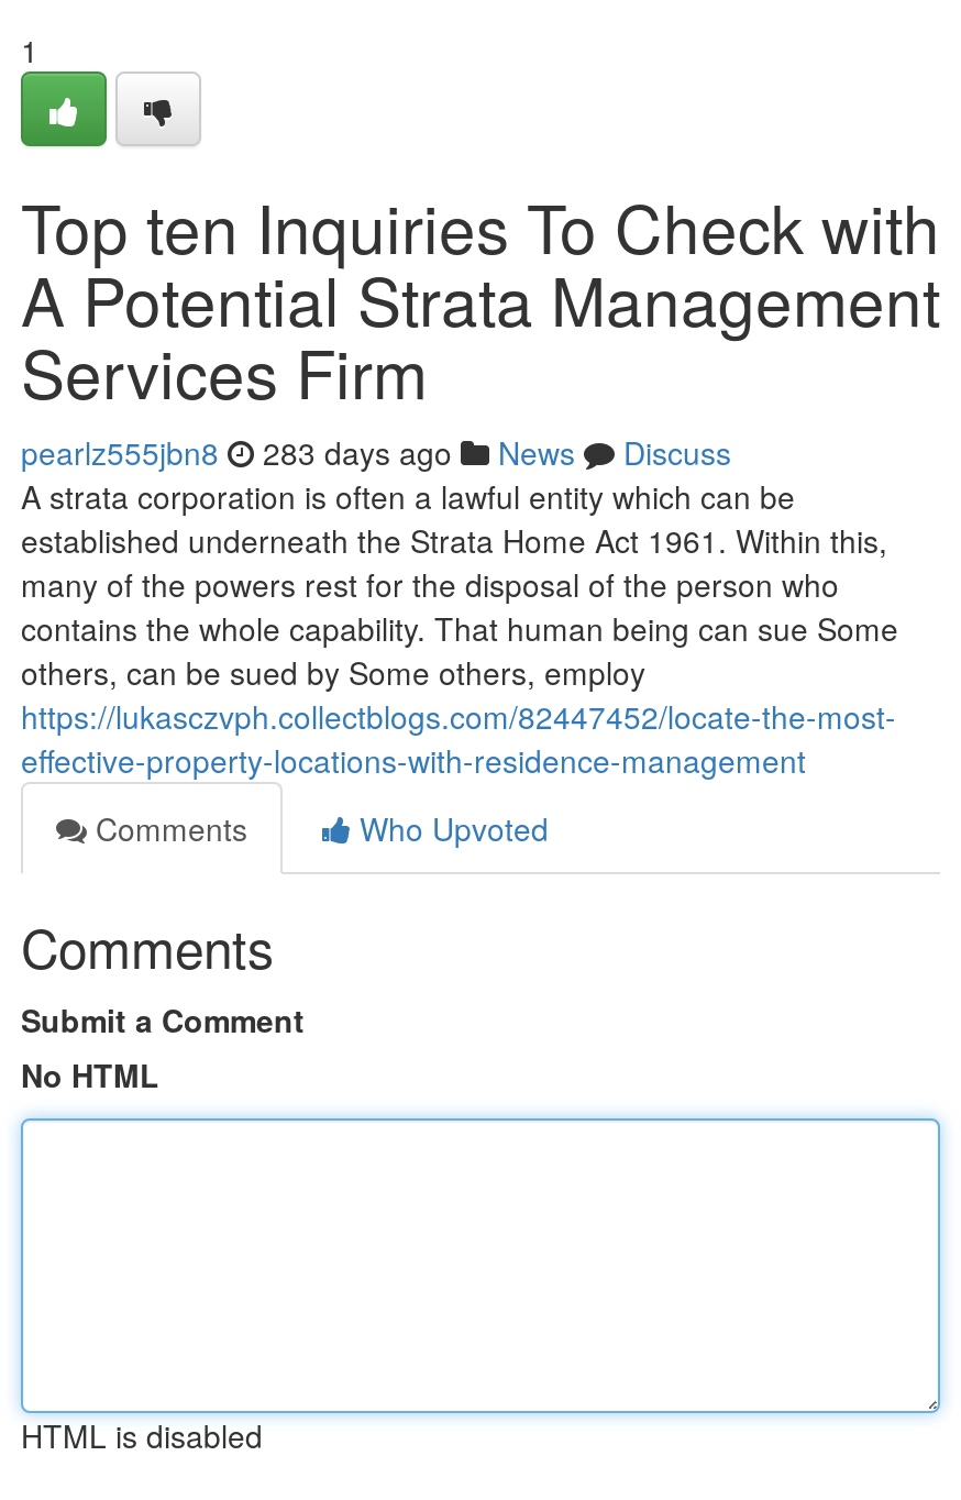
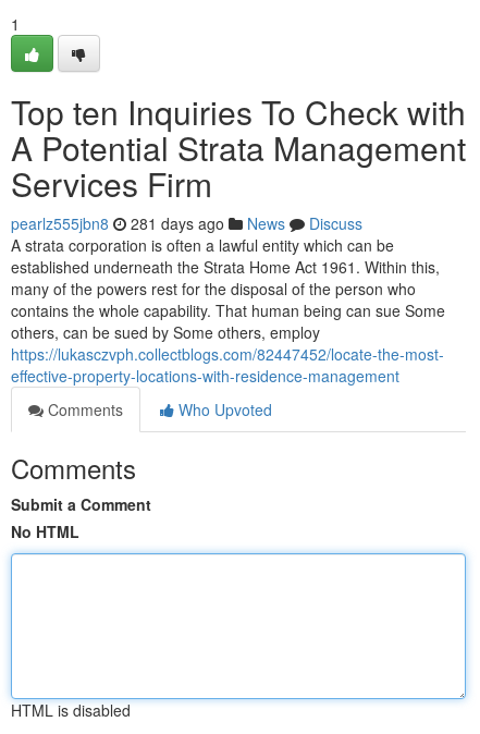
[21,430,731,474] pearlz555jbn8 283 days ago News Discuss -> [11,212,362,234] pearlz555jbn8 281 days ago News Discuss

